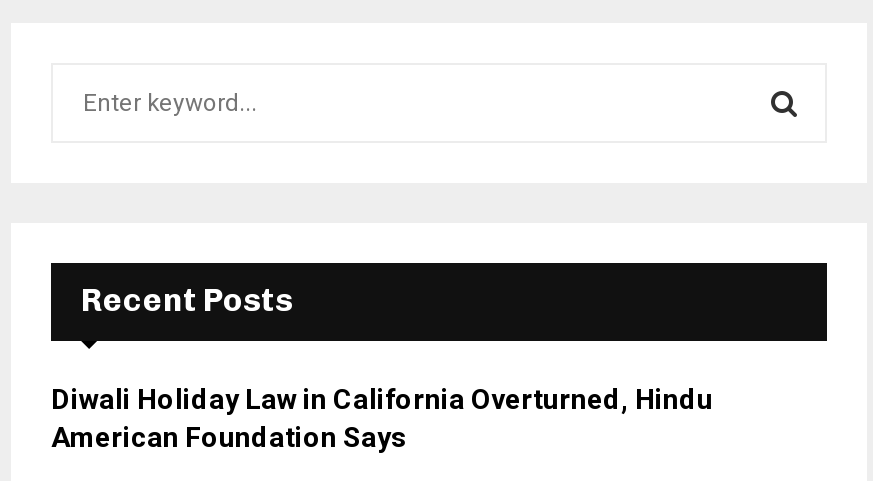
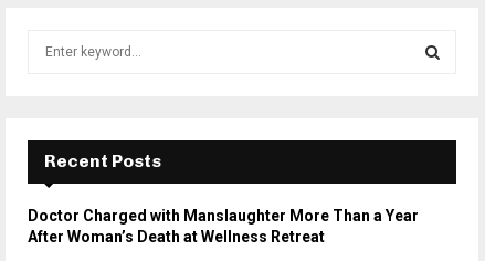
[51,383,713,453] Diwali Holiday Law in California Overturned, Hindu | American Foundation Says -> [28,207,419,245] Doctor Charged with Manslaughter More Than a Year | After Woman’s Death at Wellness Retreat

